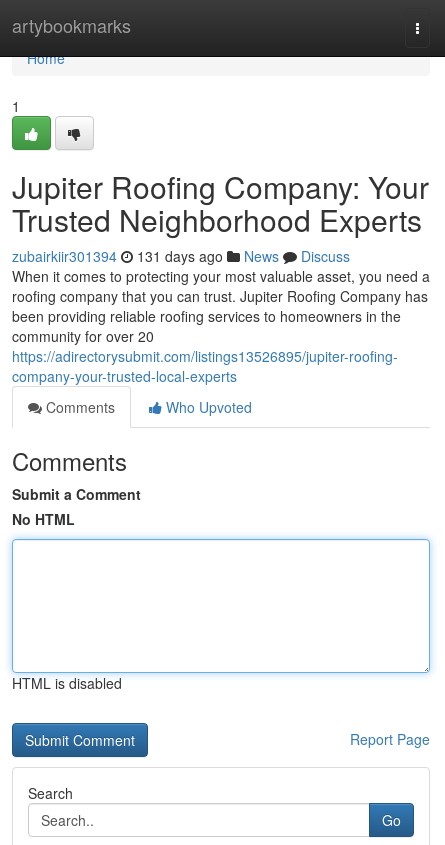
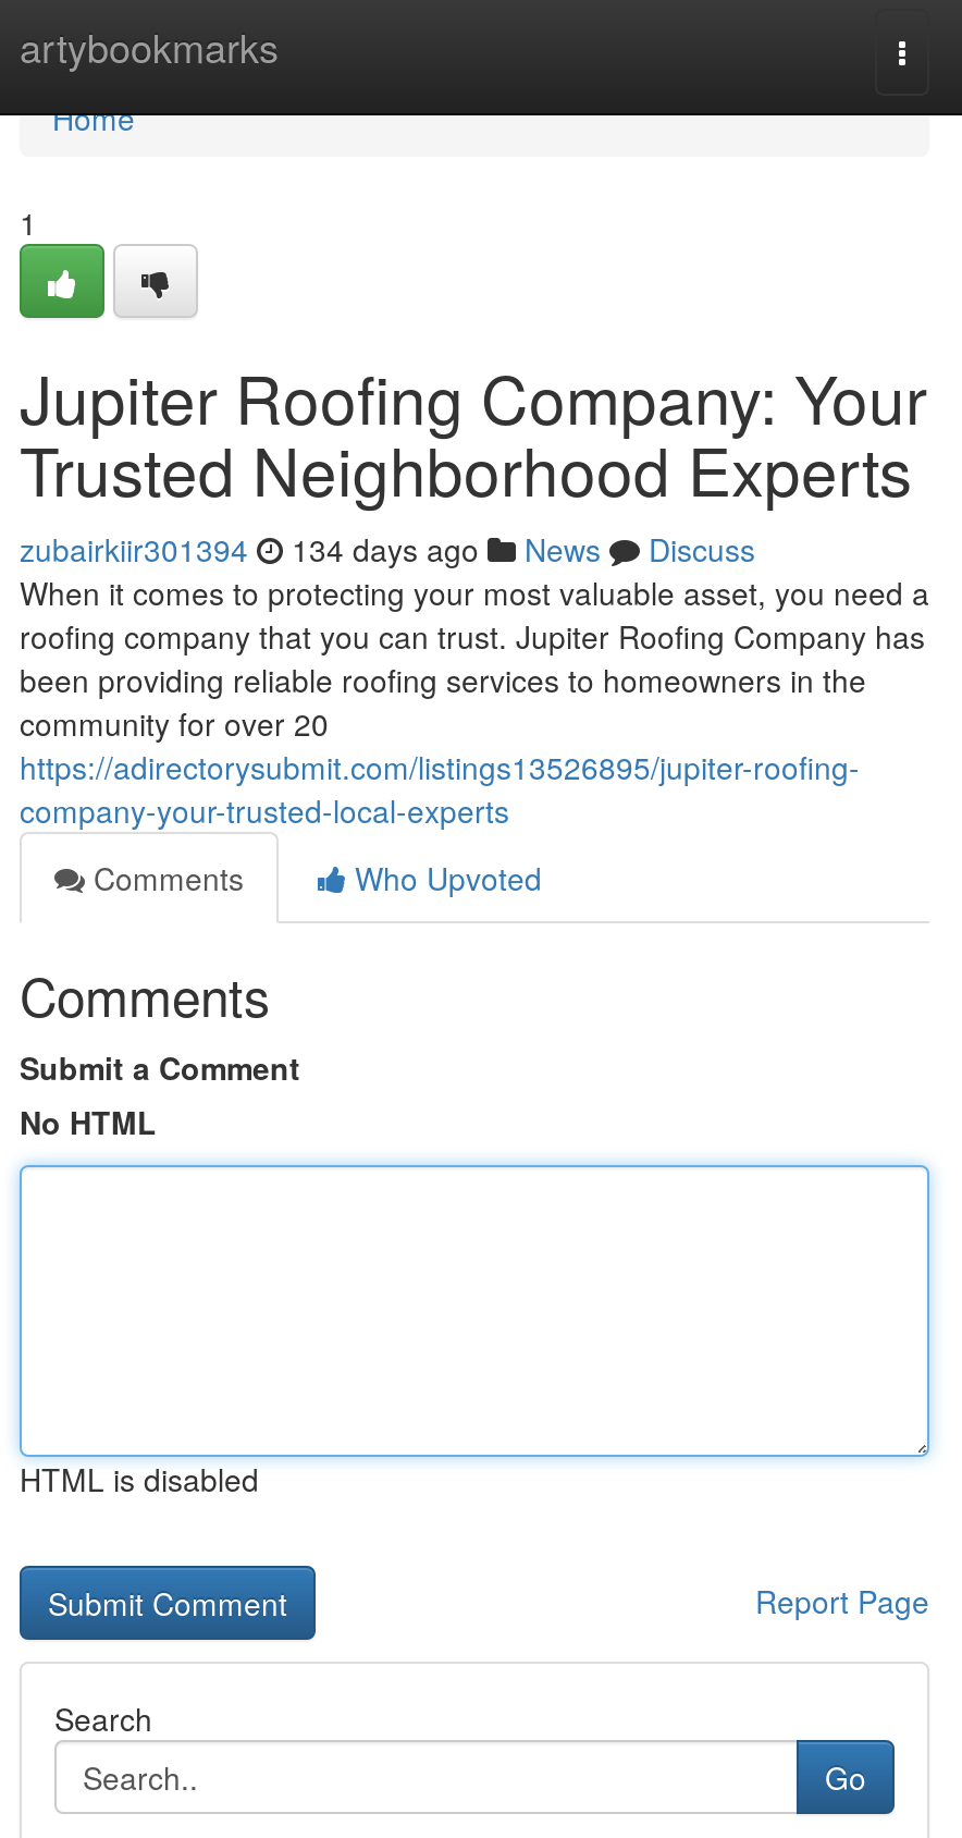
[12,246,350,266] zubairkiir301394 131 days ago News Discuss -> [20,527,755,571] zubairkiir301394 134 days ago News Discuss

